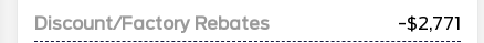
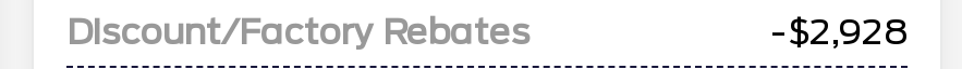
[398,13,461,34] -$2,771 -> [770,11,908,52] -$2,928

